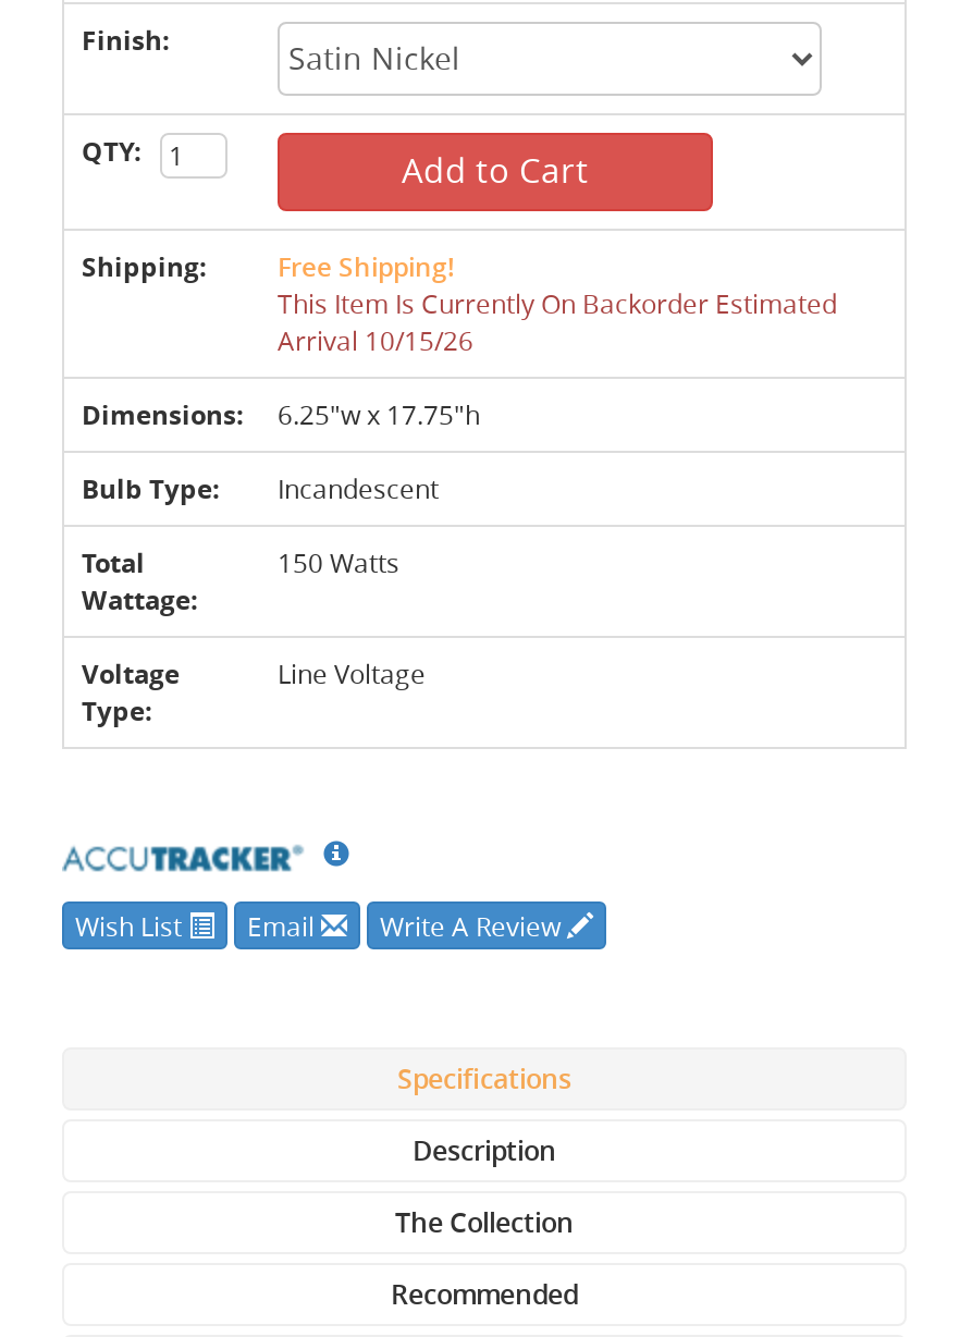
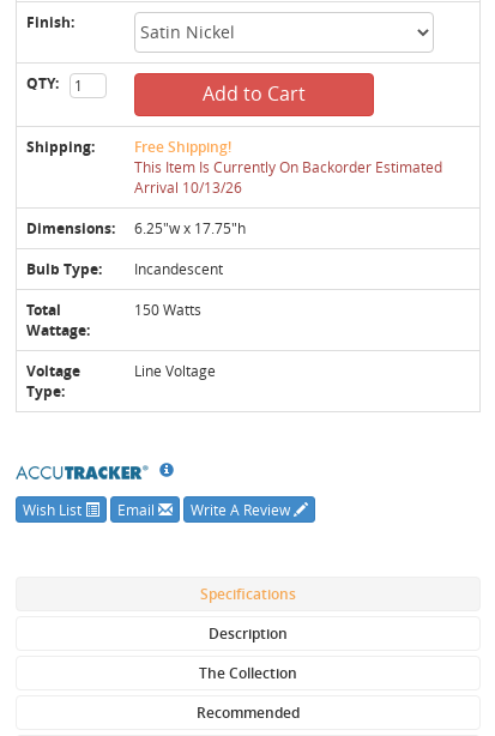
[278,322,473,356] Arrival 10/15/26 -> [134,177,242,196] Arrival 10/13/26

